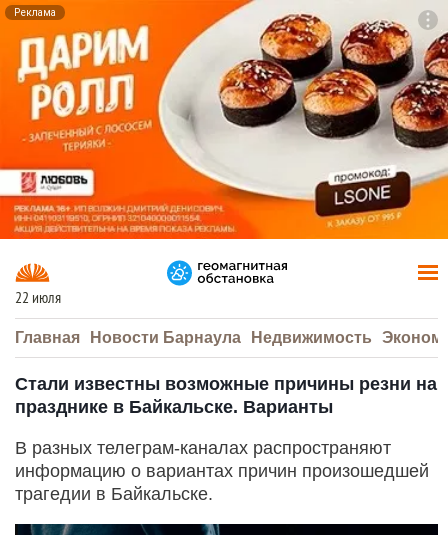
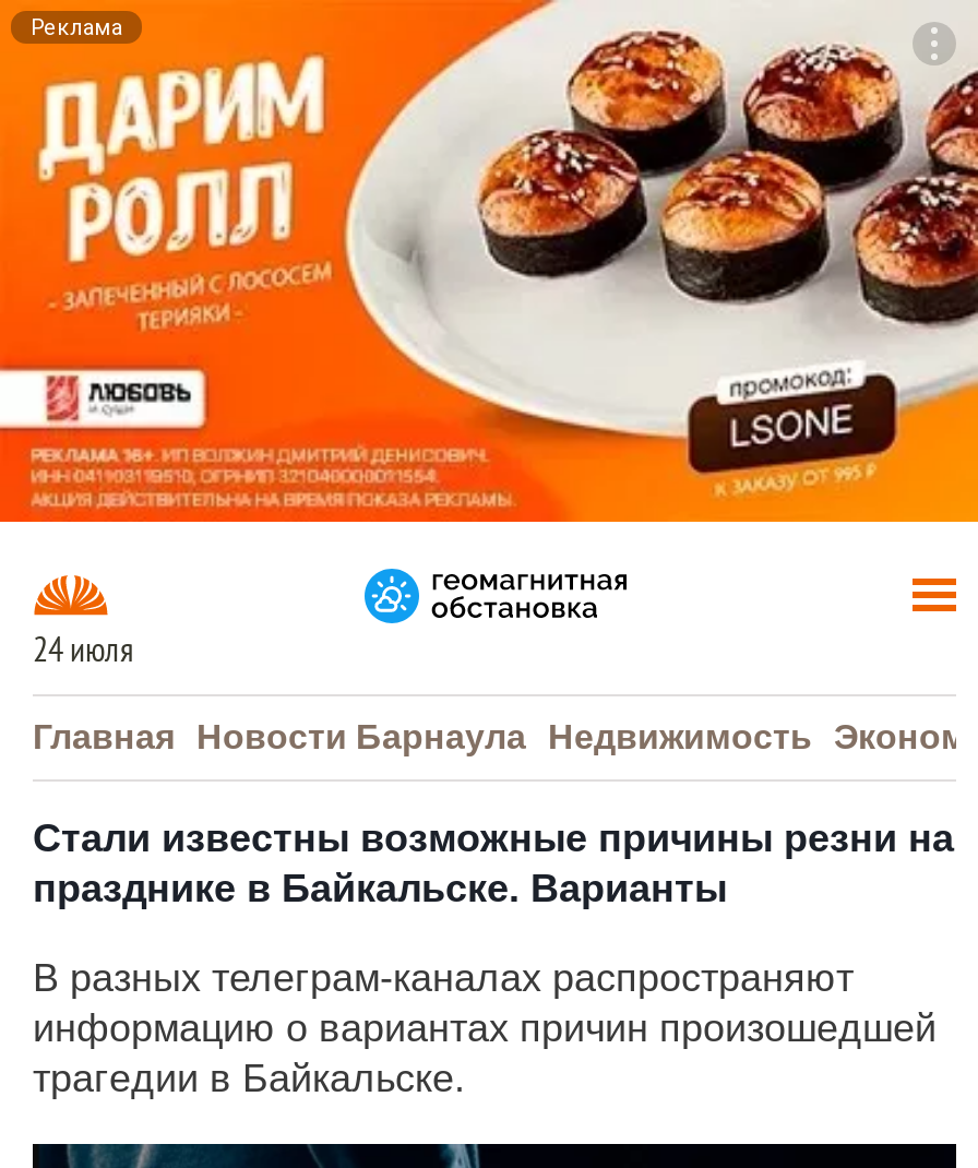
[15,289,61,307] 22 июля -> [33,631,133,670] 24 июля

